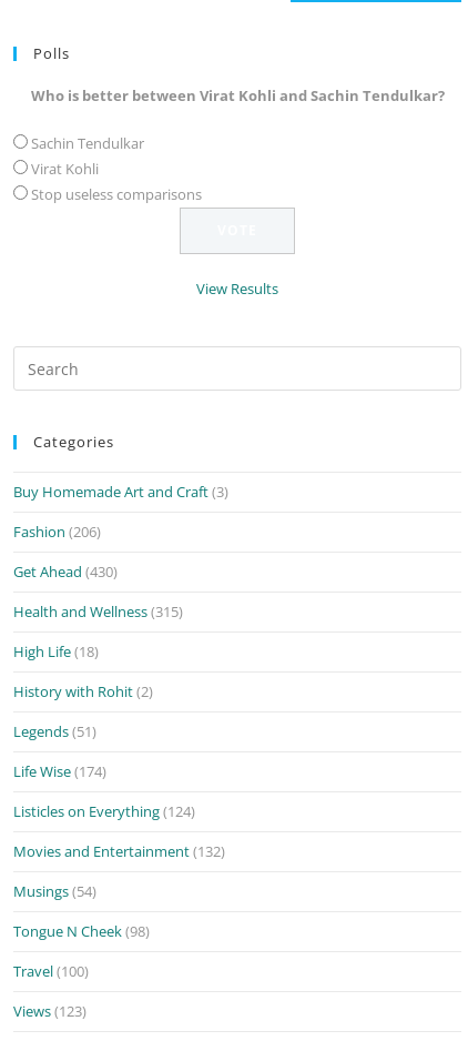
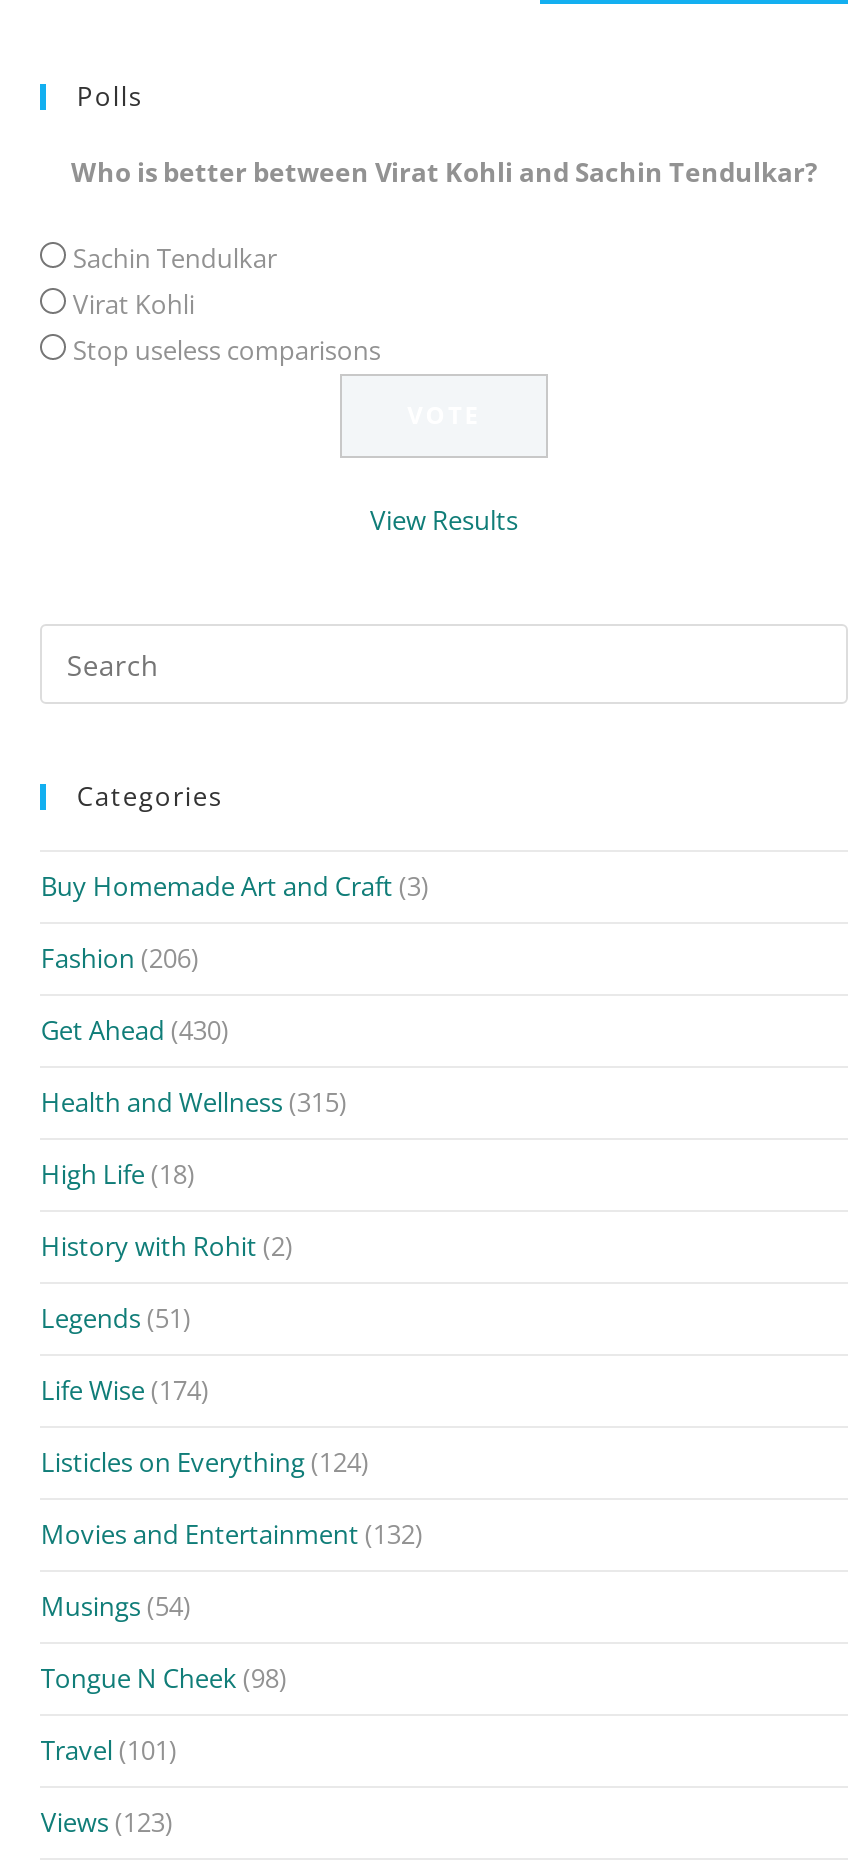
[14,961,89,981] Travel (100) -> [41,1732,177,1768] Travel (101)

